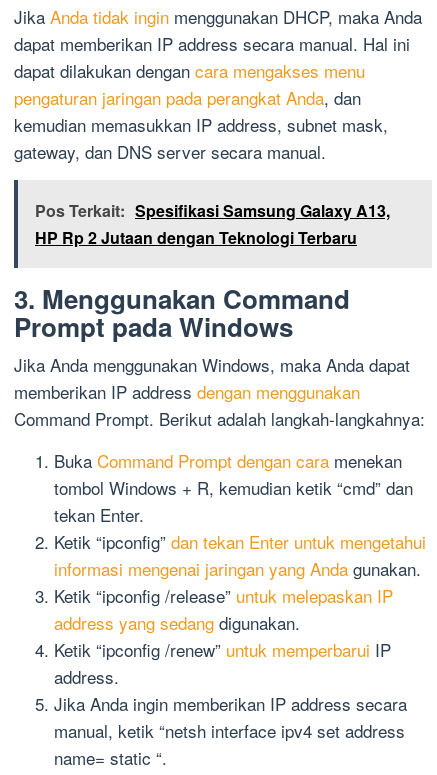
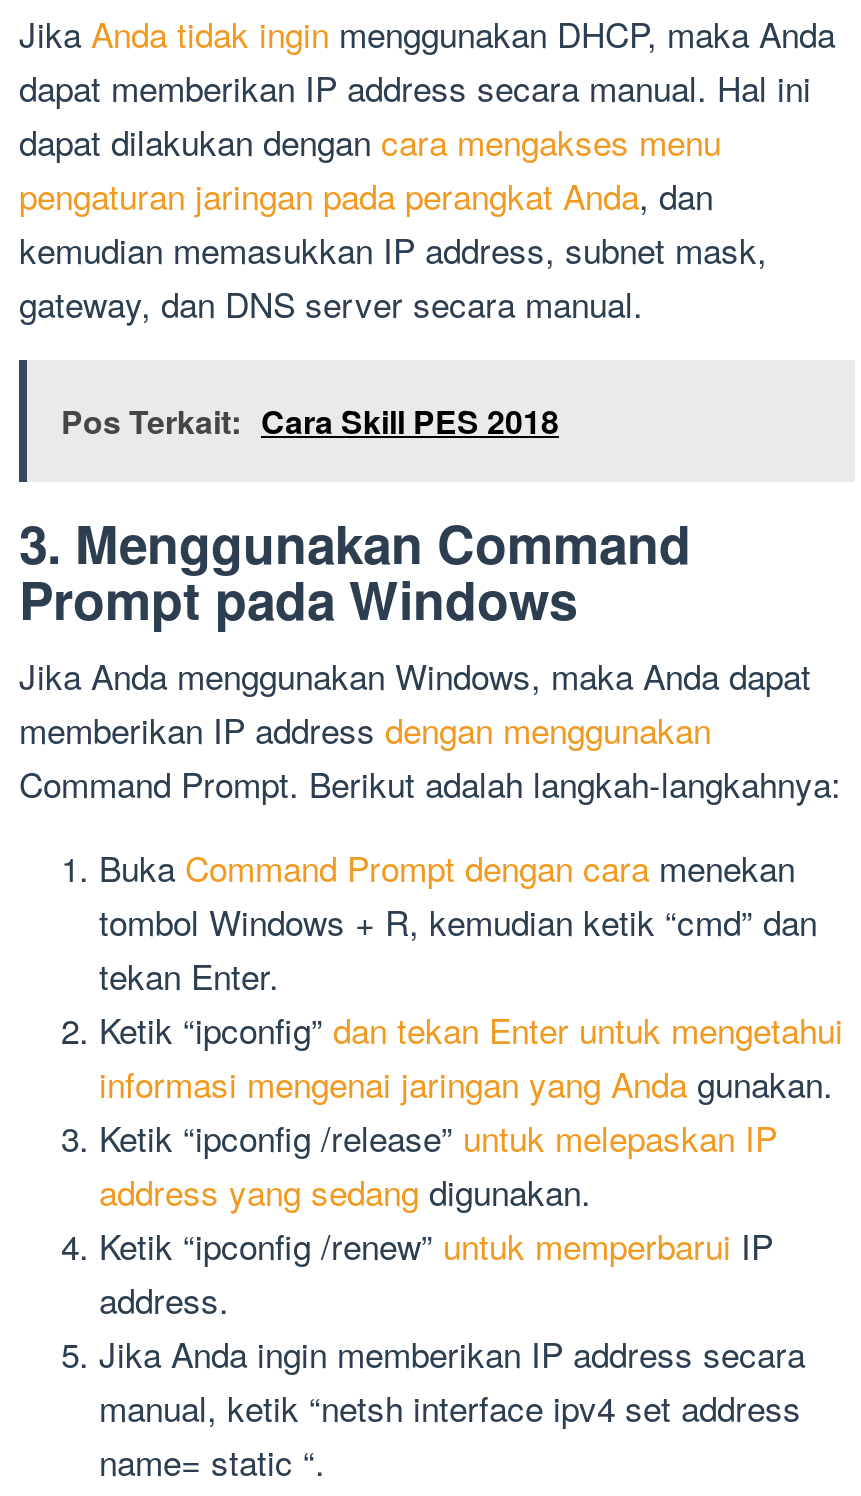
[35,199,390,249] Pos Terkait: Spesifikasi Samsung Galaxy A13, | HP Rp 2 Jutaan dengan Teknologi Terbaru -> [61,398,559,444] Pos Terkait: Cara Skill PES 2018

